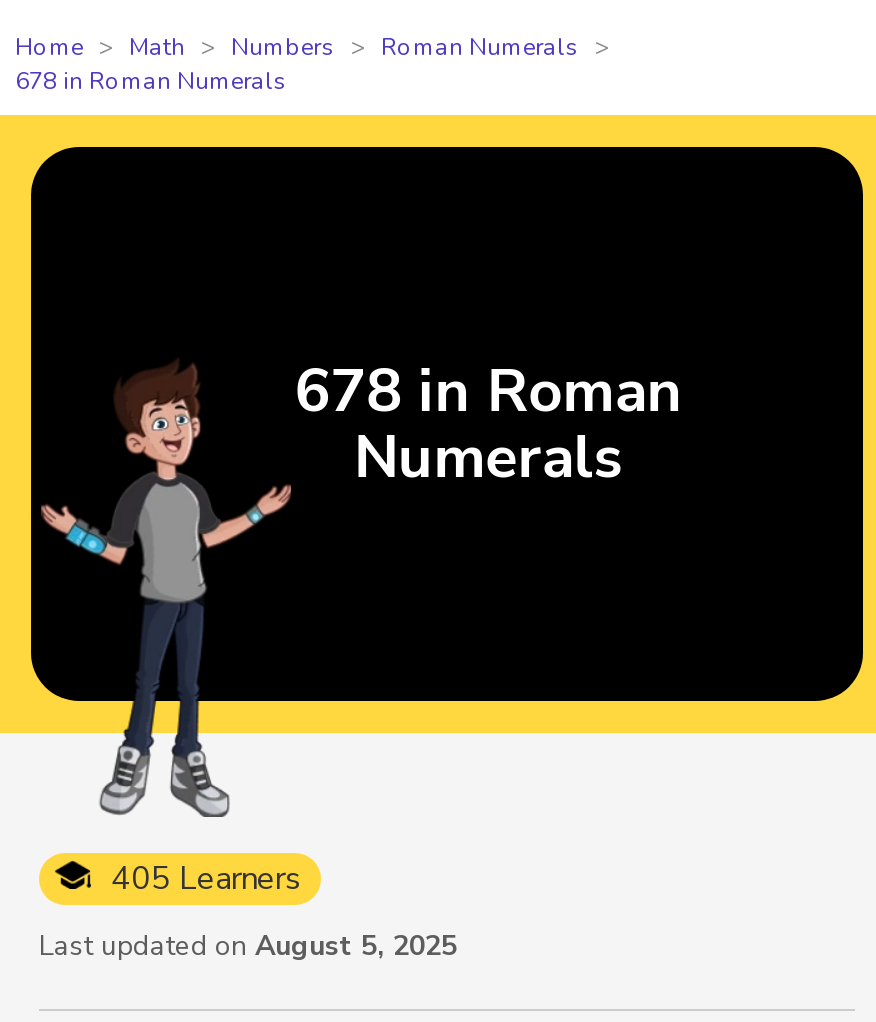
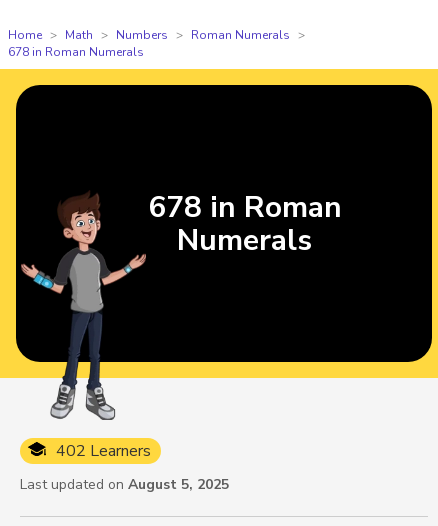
[111,858,301,902] 405 Learners -> [56,440,151,462] 402 Learners

